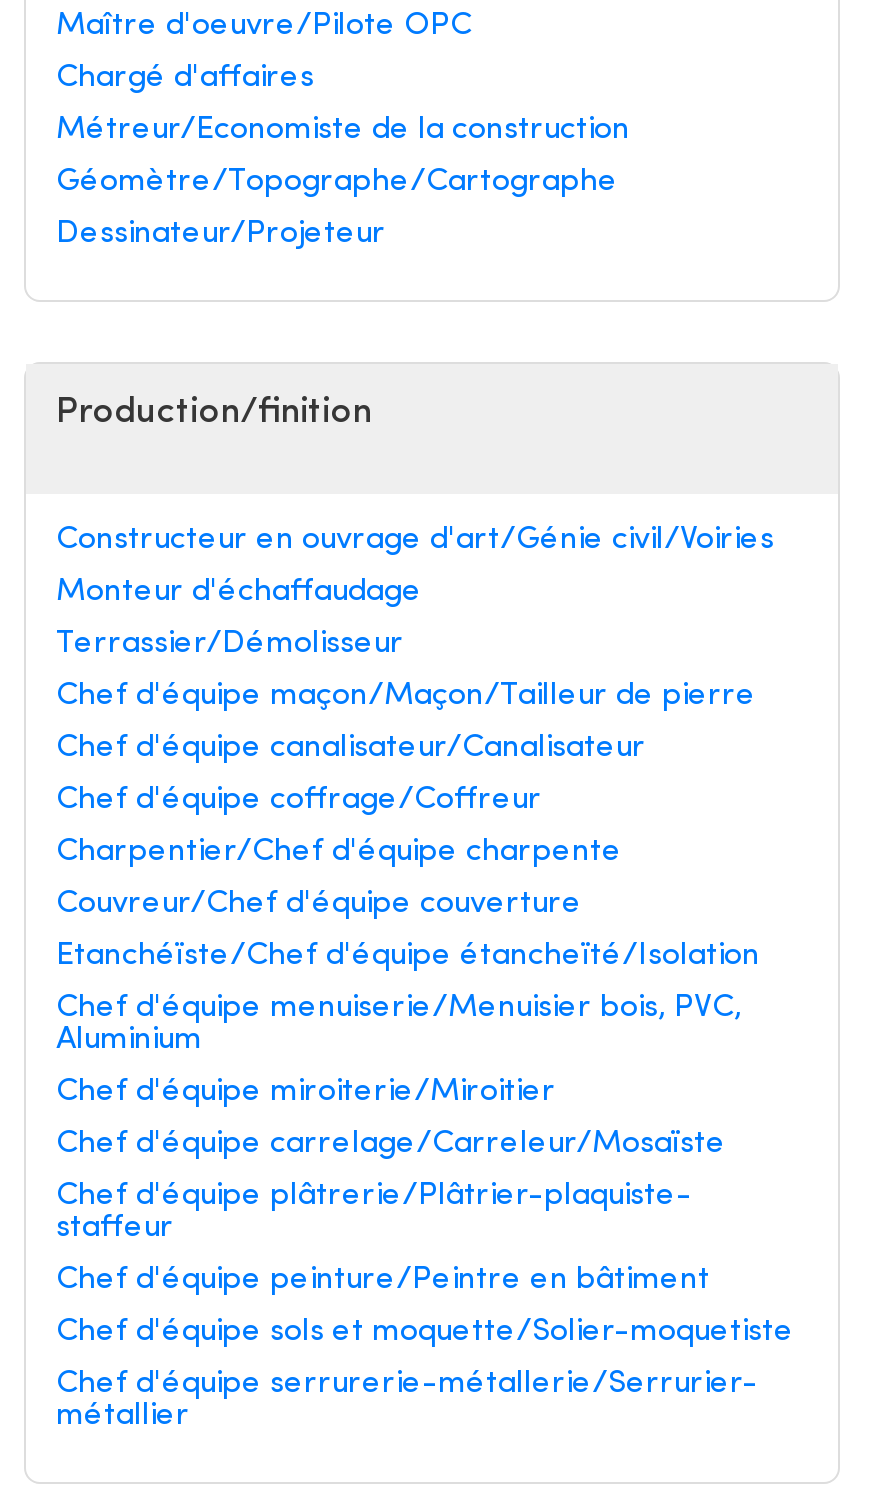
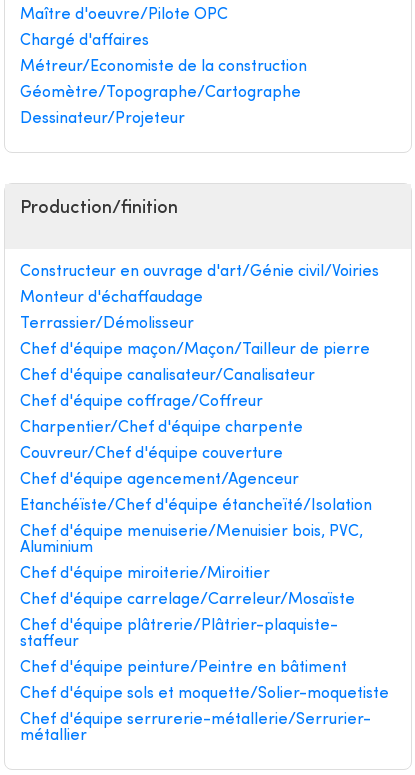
none -> [20,472,299,488] Chef d'équipe agencement/Agenceur

